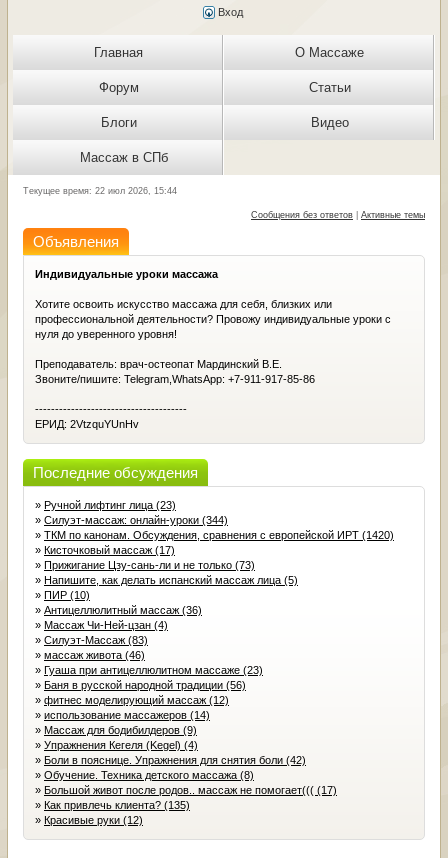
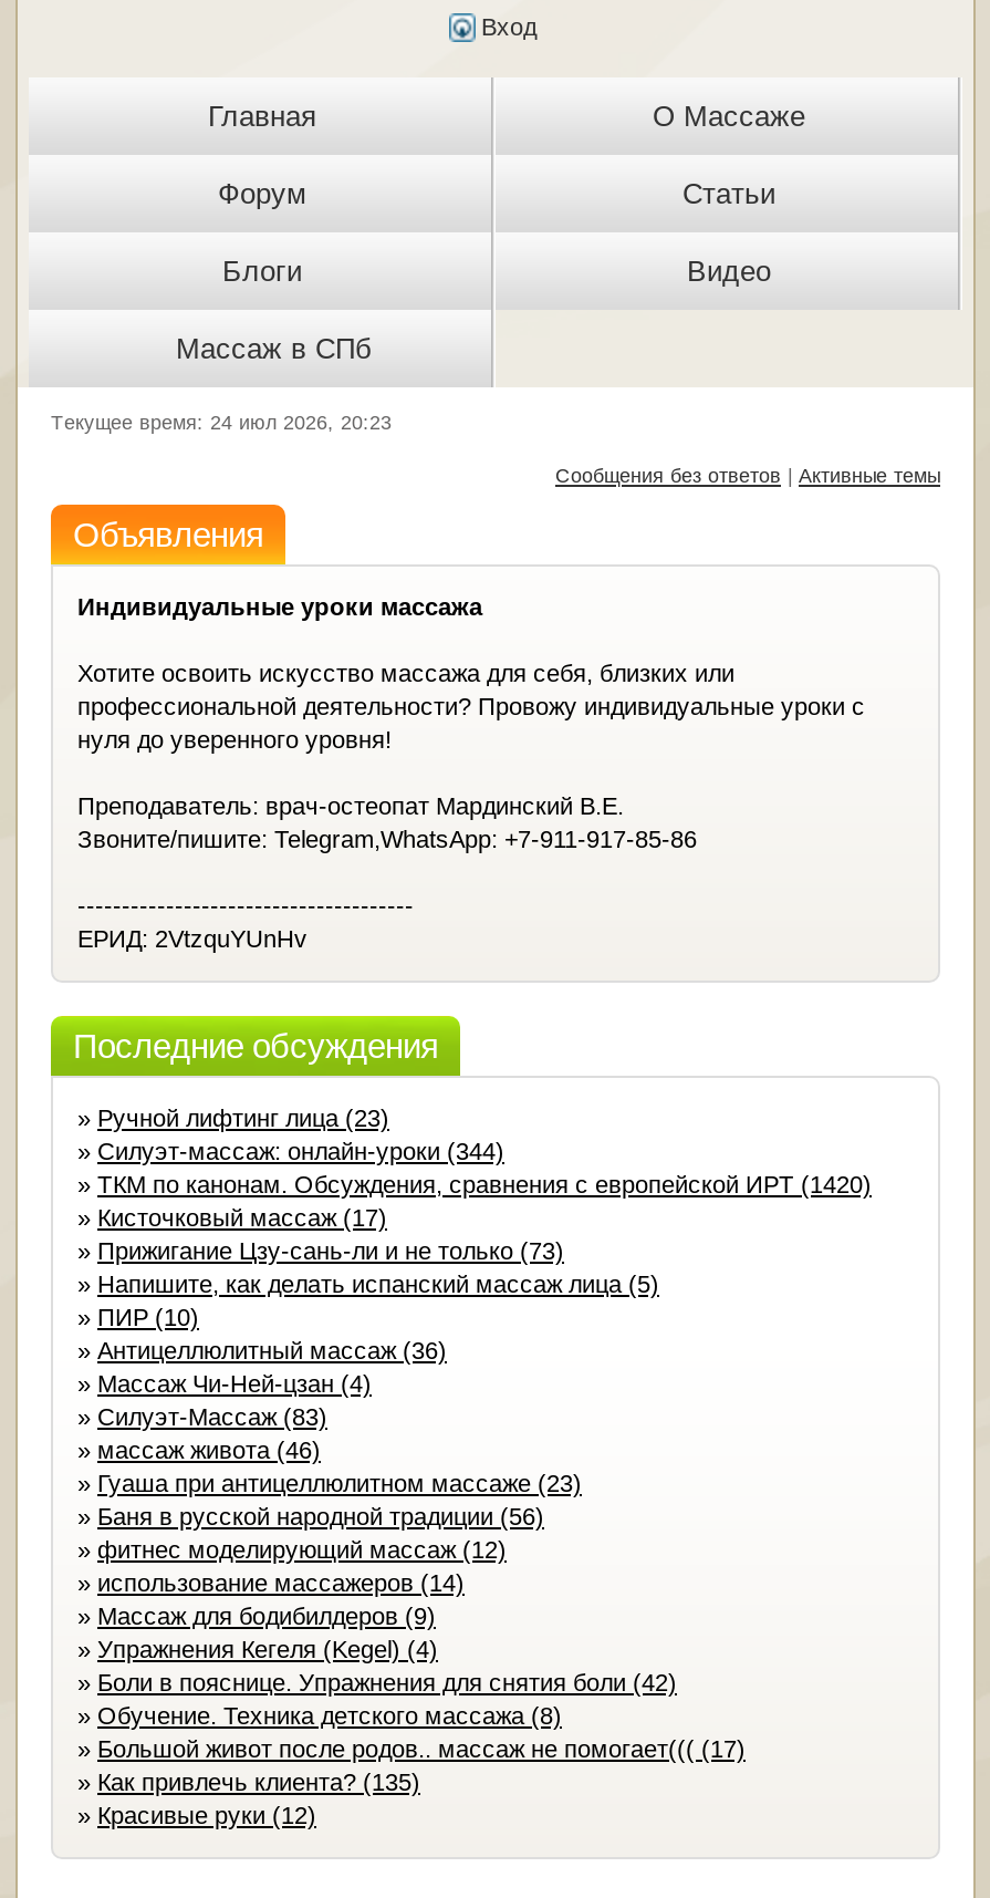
[23,186,177,196] Текущее время: 22 июл 2026, 15:44 -> [51,412,392,434] Текущее время: 24 июл 2026, 20:23

